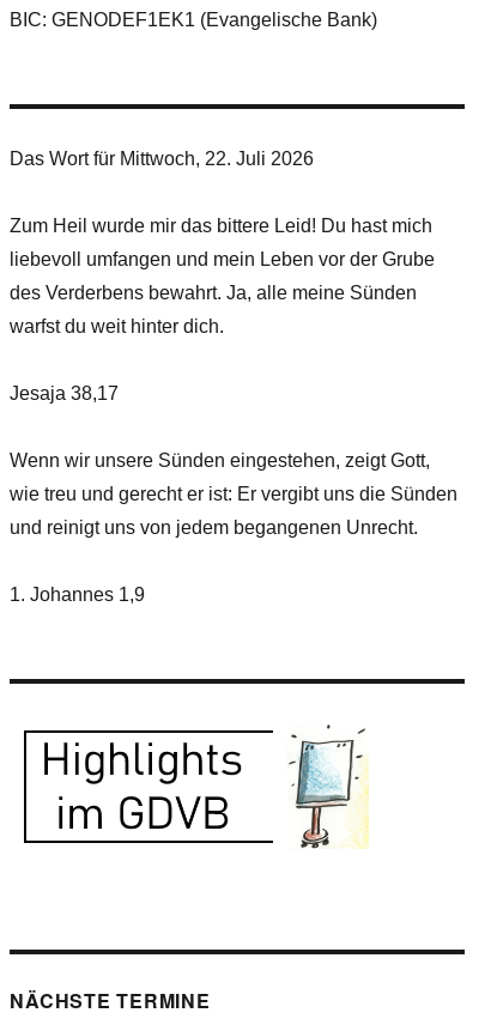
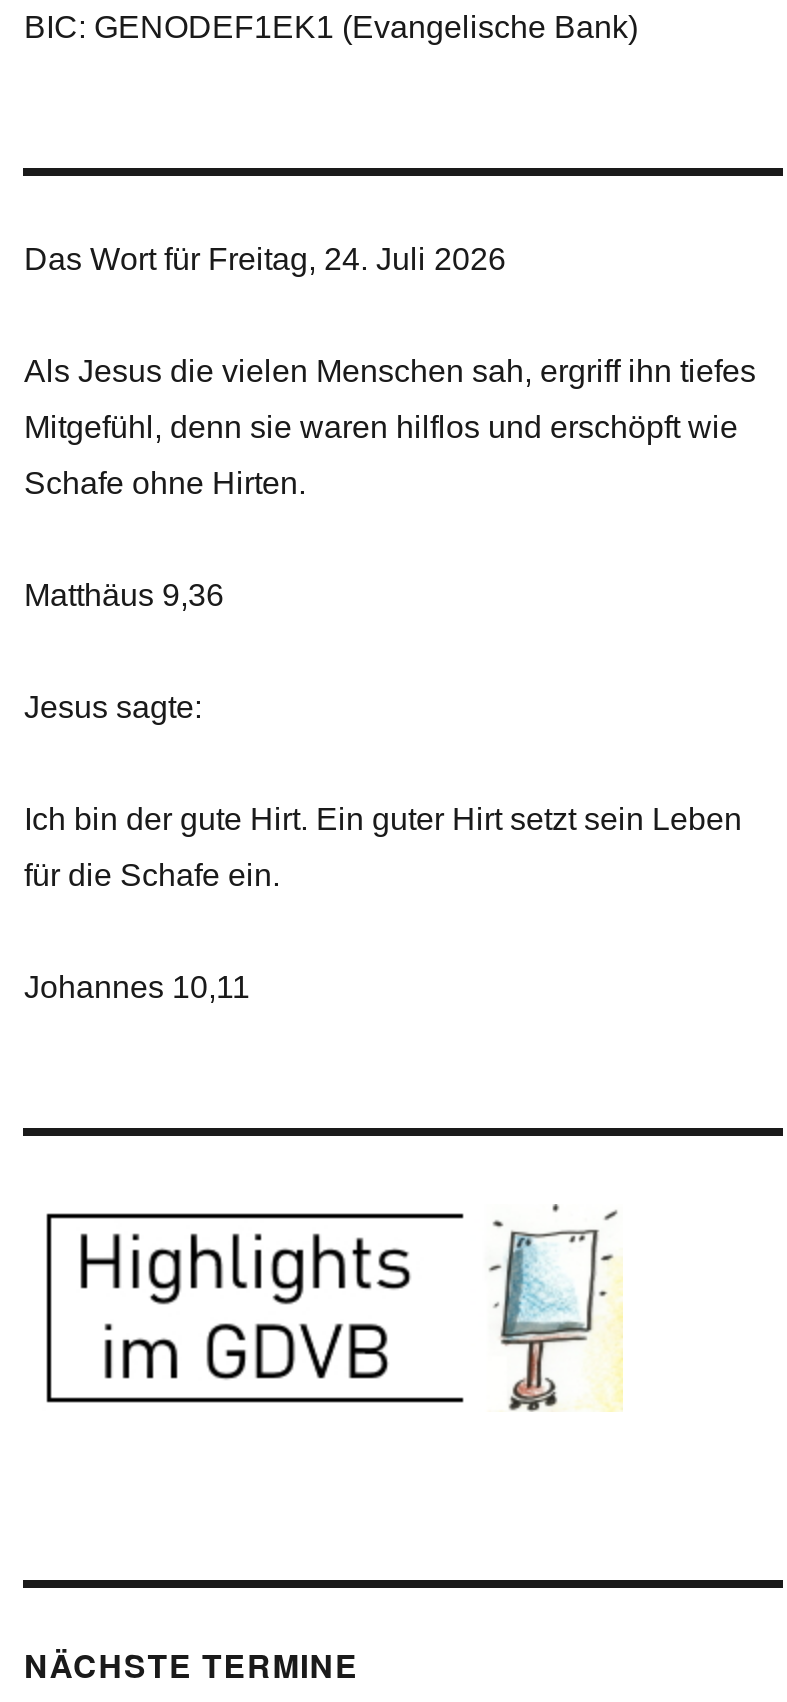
[10,149,458,605] Das Wort für Mittwoch, 22. Juli 2026 | Zum Heil wurde mir das bittere Leid! Du hast mich | liebevoll umfangen und mein Leben vor der Grube | des Verderbens bewahrt. Ja, alle meine Sünden | warfst du weit hinter dich. | Jesaja 38,17 | Wenn wir unsere Sünden eingestehen, zeigt Gott, | wie treu und gerecht er ist: Er vergibt uns die Sünden | und reinigt uns von jedem begangenen Unrecht. | 1. Johannes 1,9 -> [24,243,756,1005] Das Wort für Freitag, 24. Juli 2026 | Als Jesus die vielen Menschen sah, ergriff ihn tiefes | Mitgefühl, denn sie waren hilflos und erschöpft wie | Schafe ohne Hirten. | Matthäus 9,36 | Jesus sagte: | Ich bin der gute Hirt. Ein guter Hirt setzt sein Leben | für die Schafe ein. | Johannes 10,11

